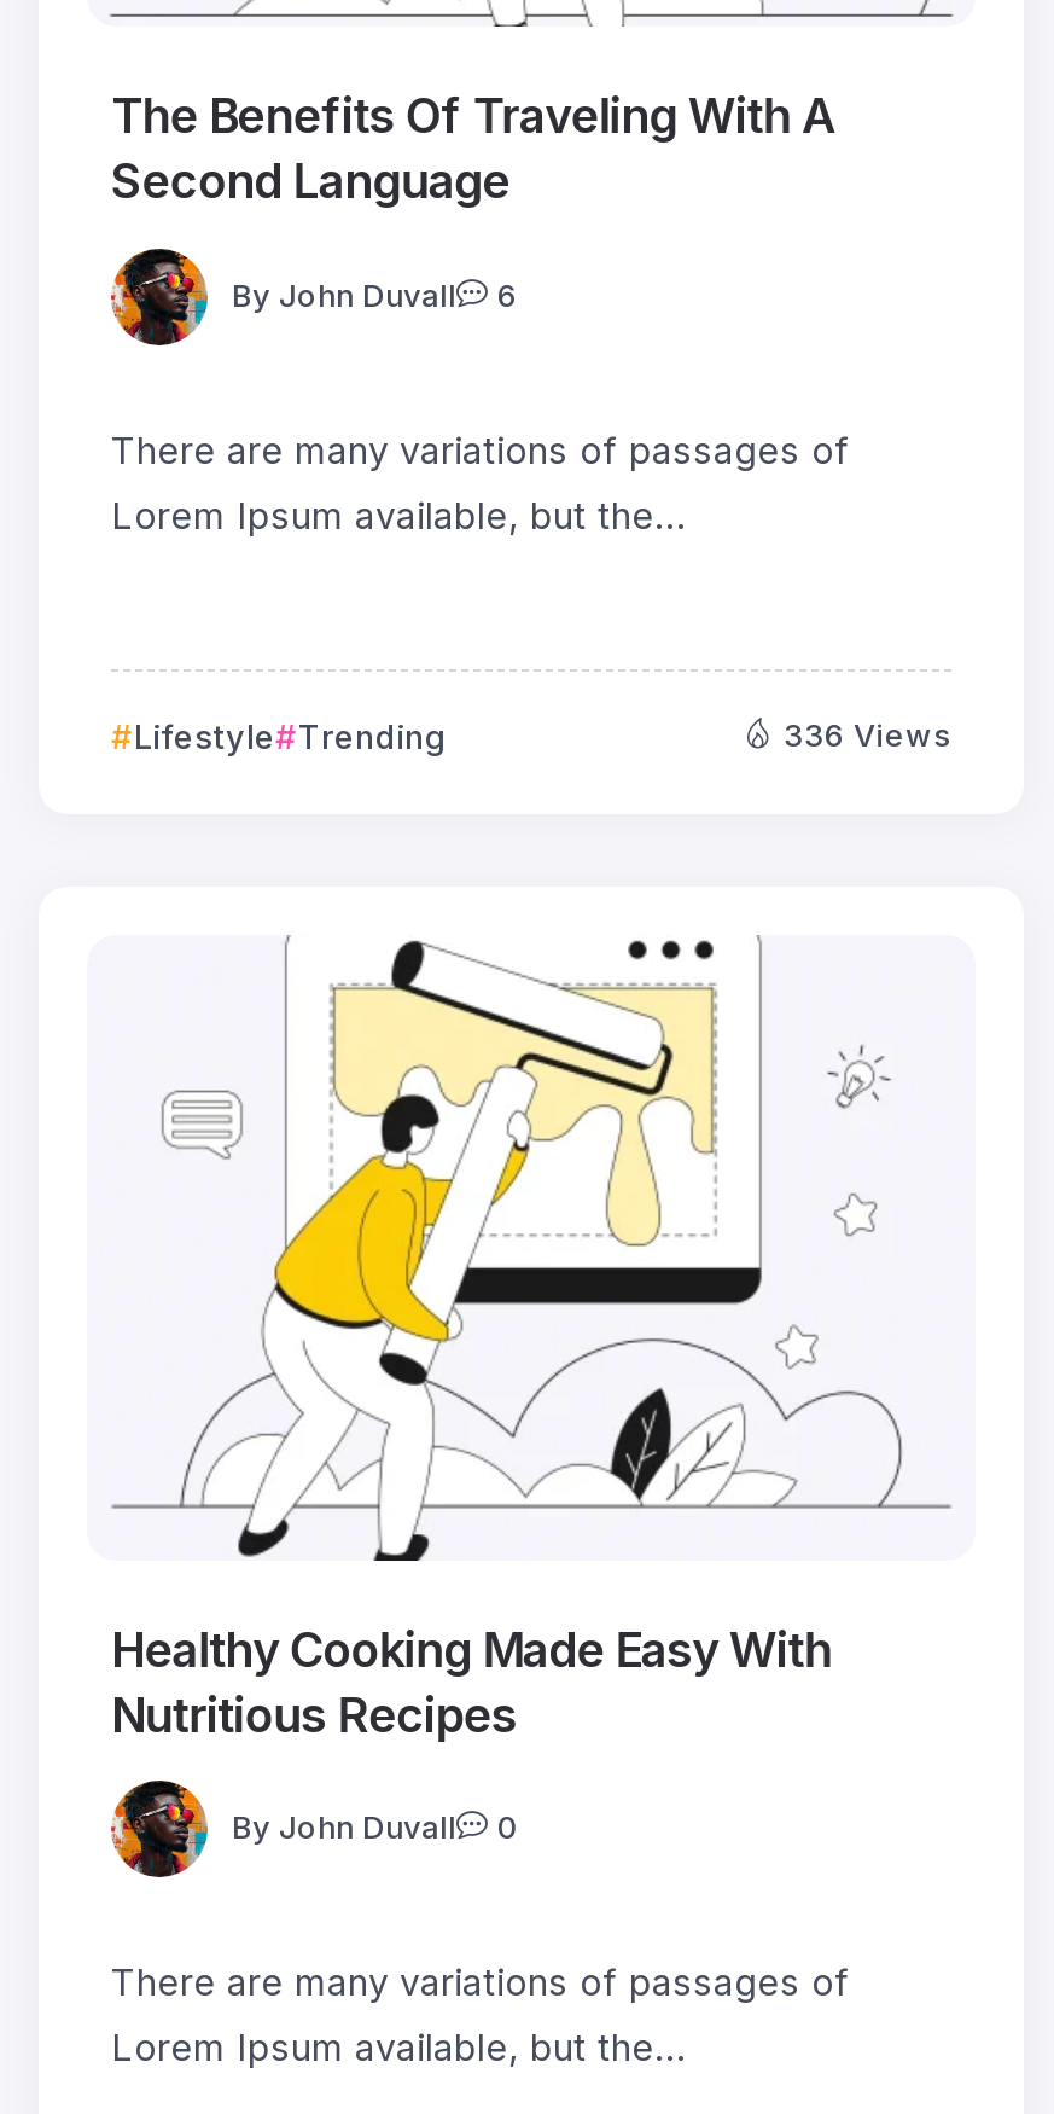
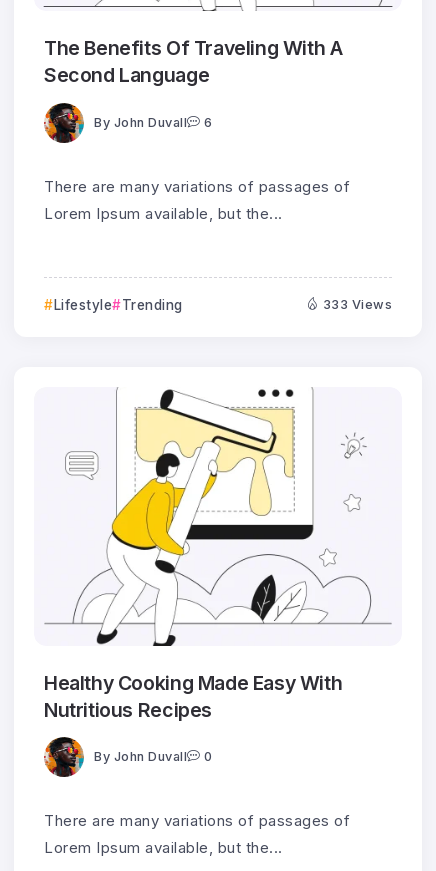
[784,716,951,753] 336 Views -> [322,296,392,311] 333 Views

